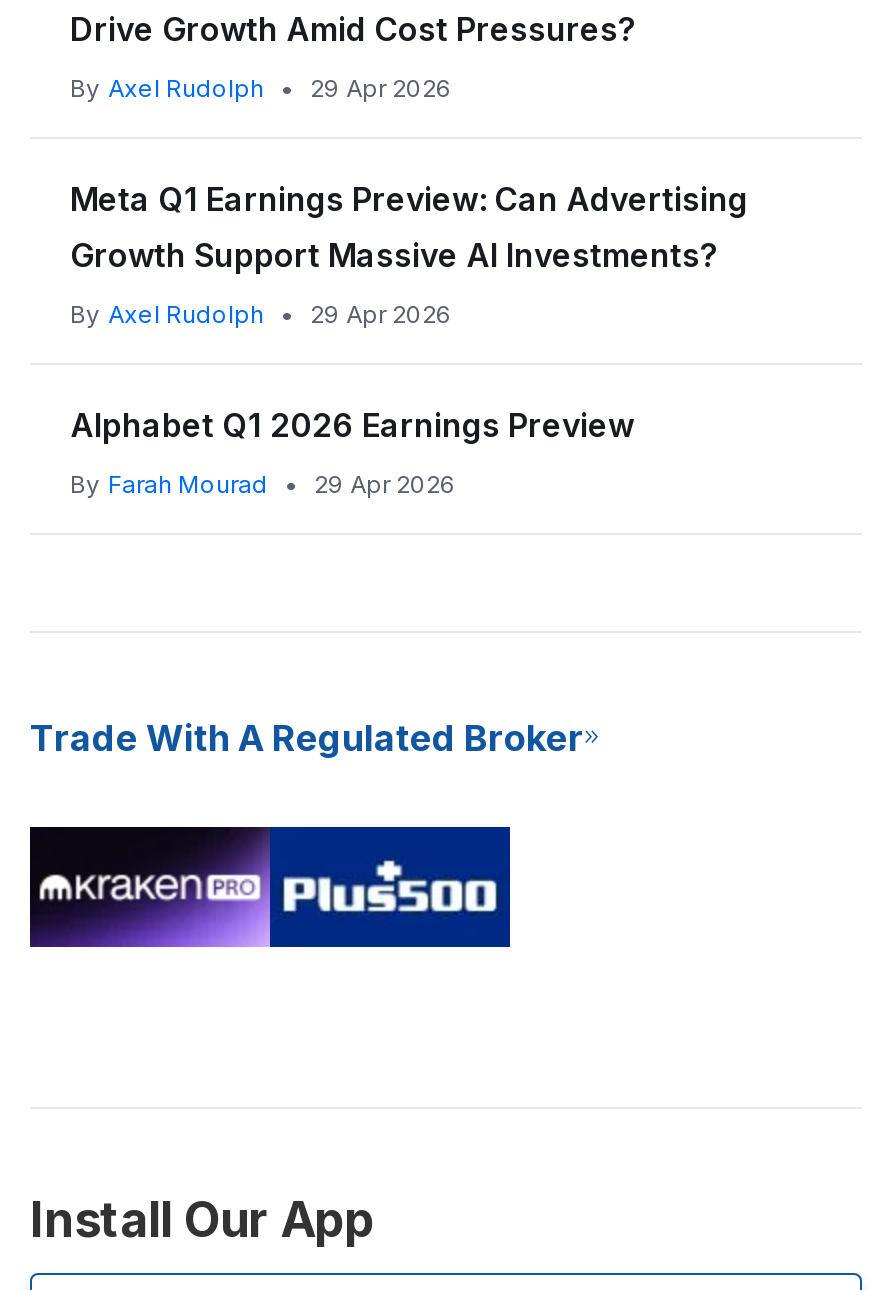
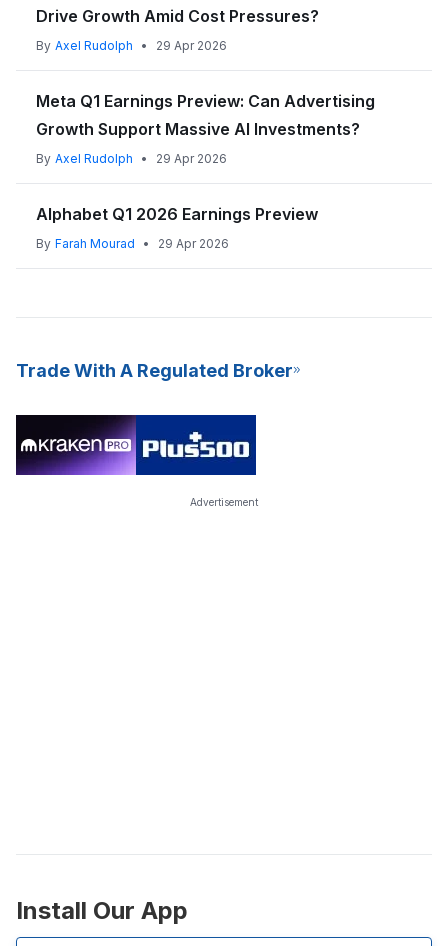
none -> [190,496,258,508] Advertisement

